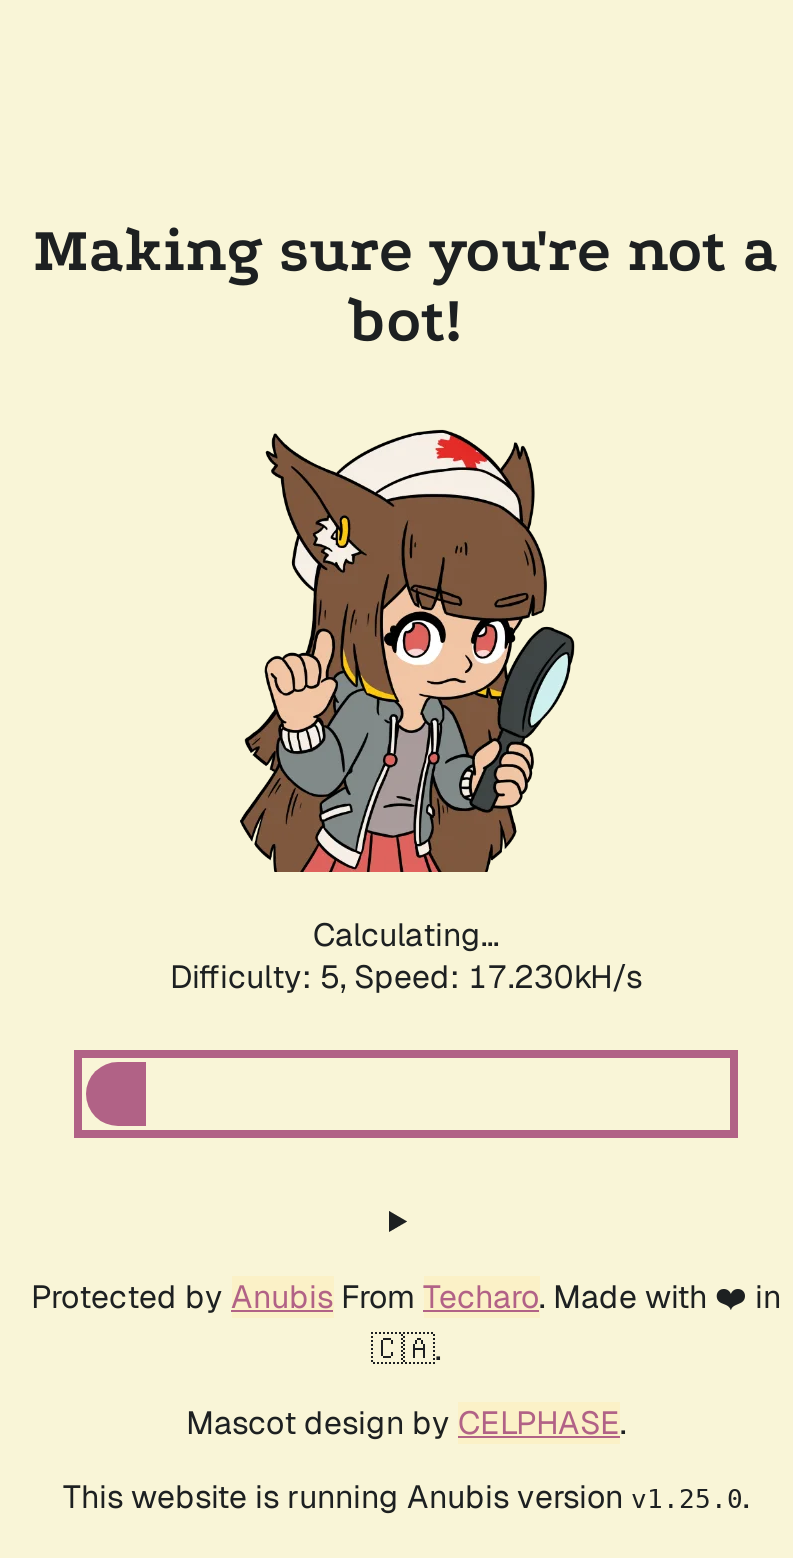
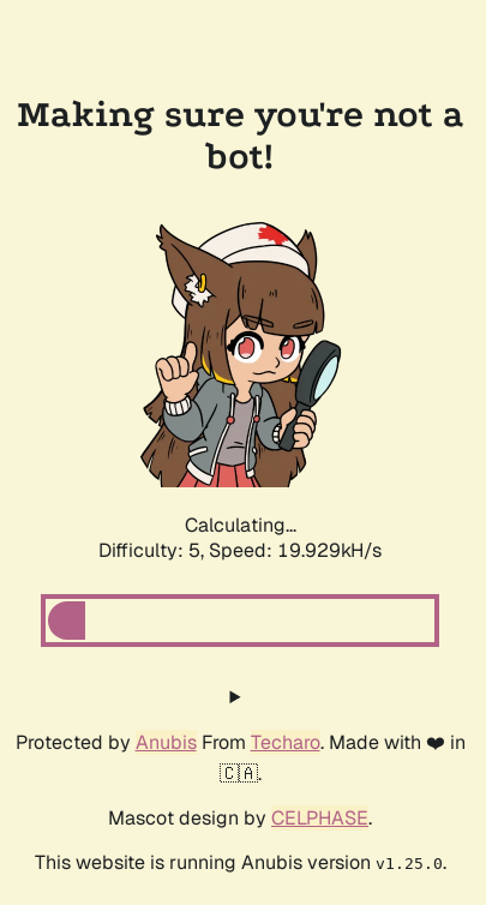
[170,956,642,998] Difficulty: 5, Speed: 17.230kH/s -> [98,538,382,563] Difficulty: 5, Speed: 19.929kH/s

